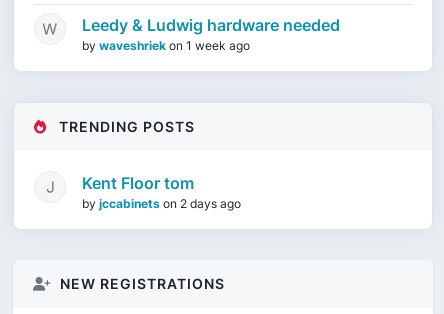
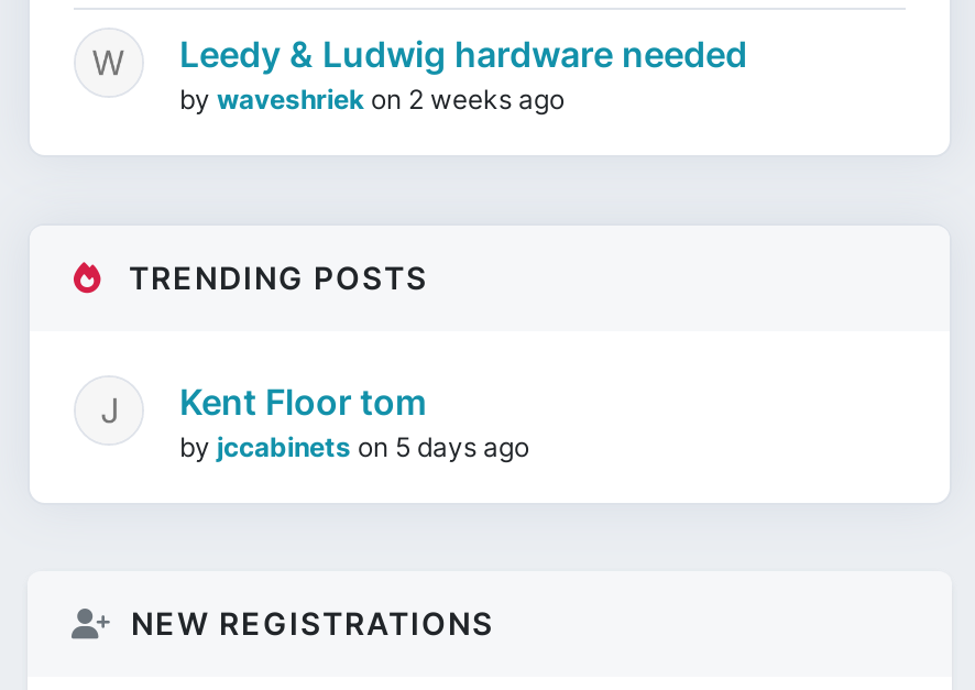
[82,38,250,53] by waveshriek on 1 week ago -> [179,83,565,116] by waveshriek on 2 weeks ago
[82,196,241,211] by jccabinets on 2 days ago -> [179,430,529,463] by jccabinets on 5 days ago

